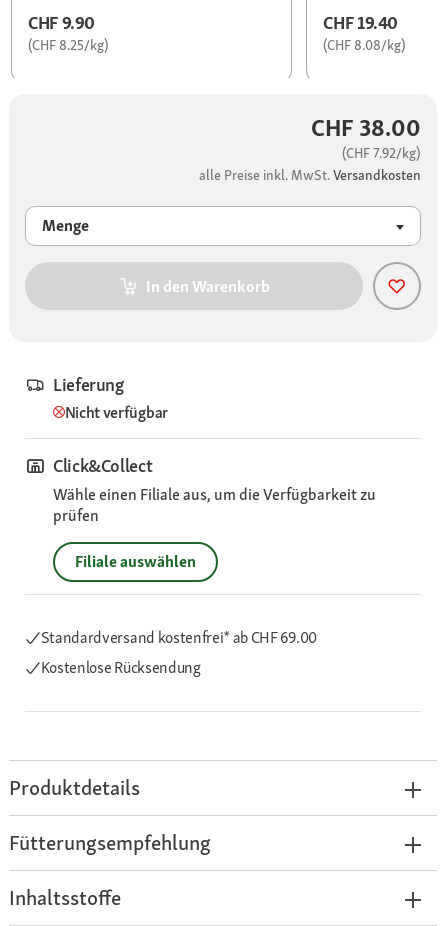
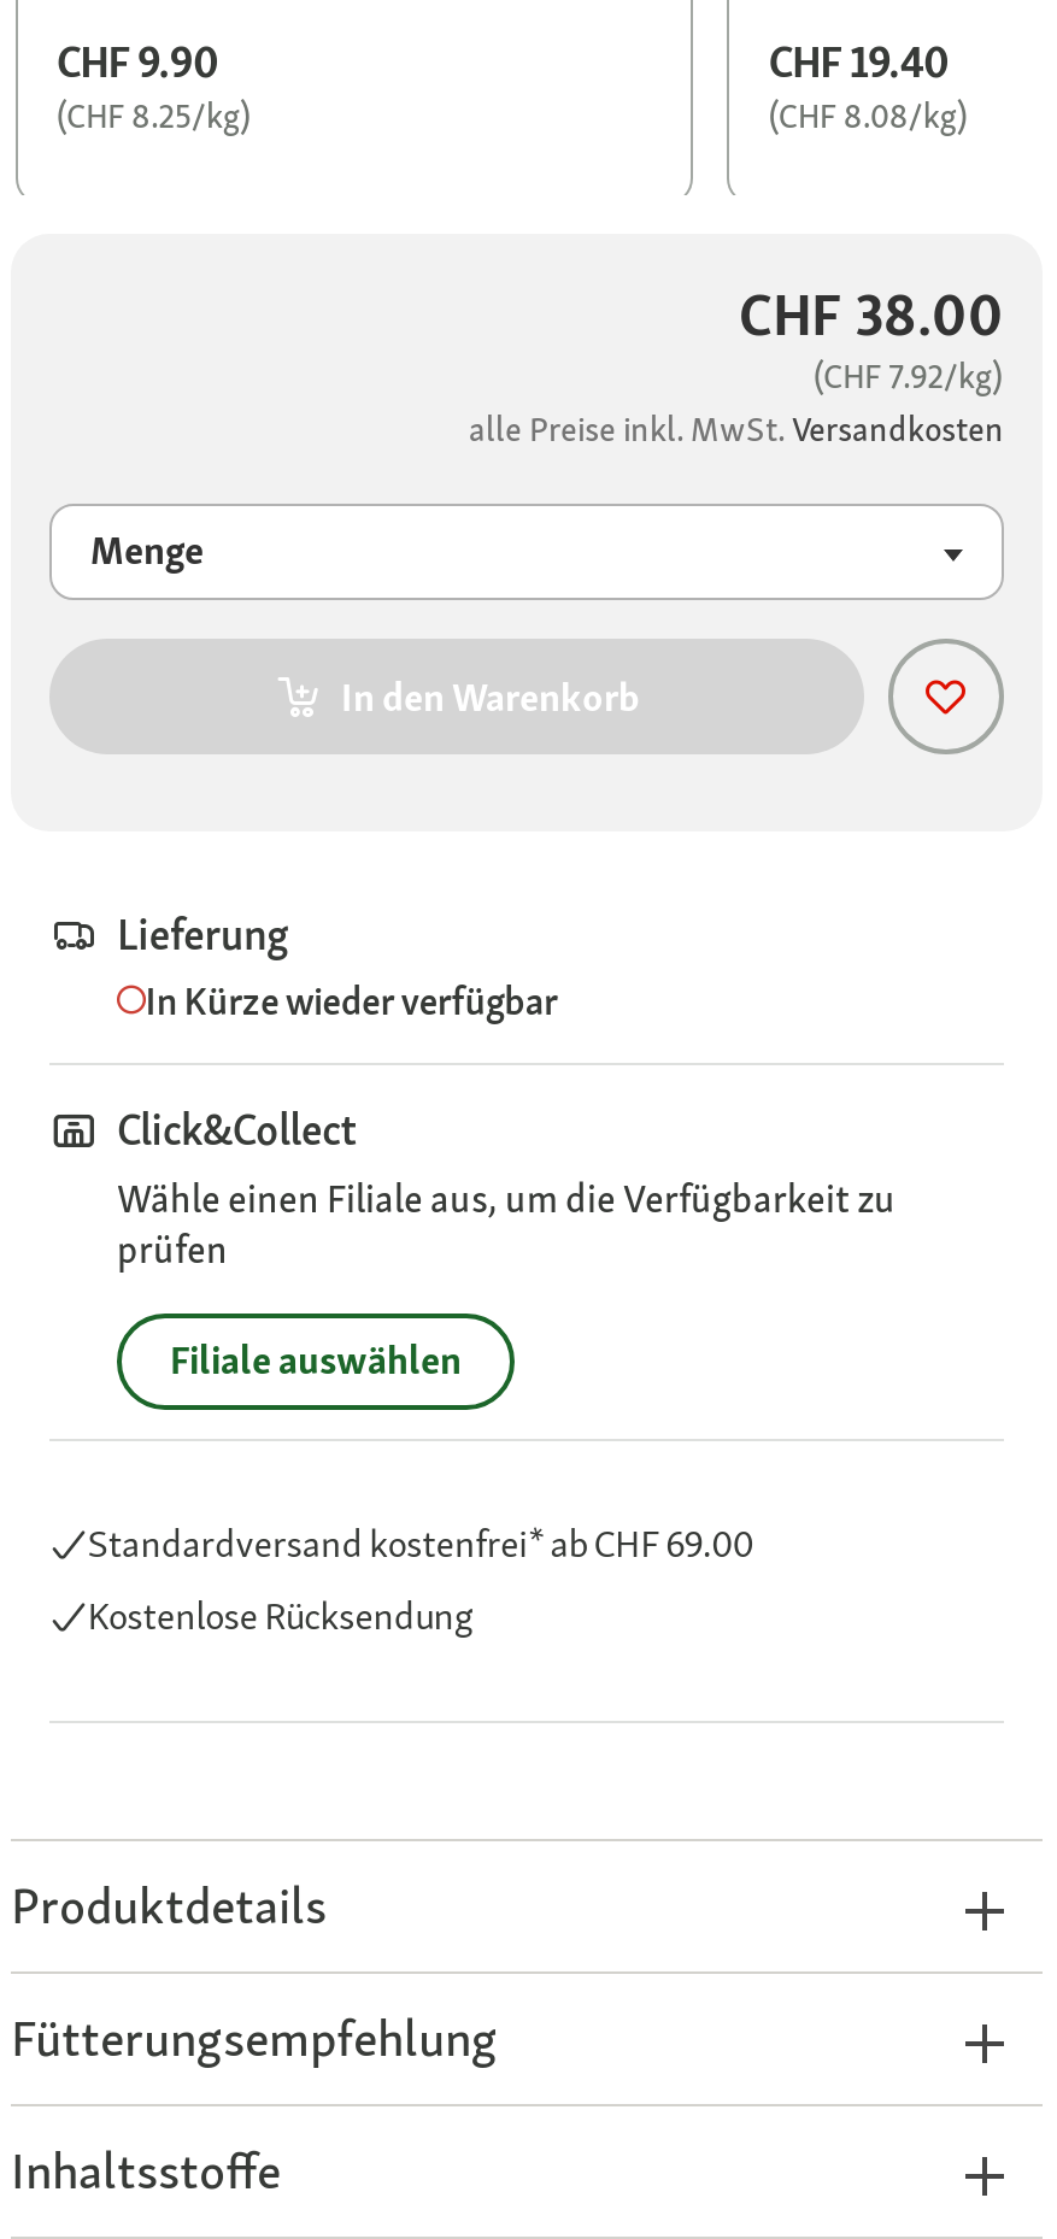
[65,402,168,423] Nicht verfügbar -> [145,977,557,1028] In Kürze wieder verfügbar

